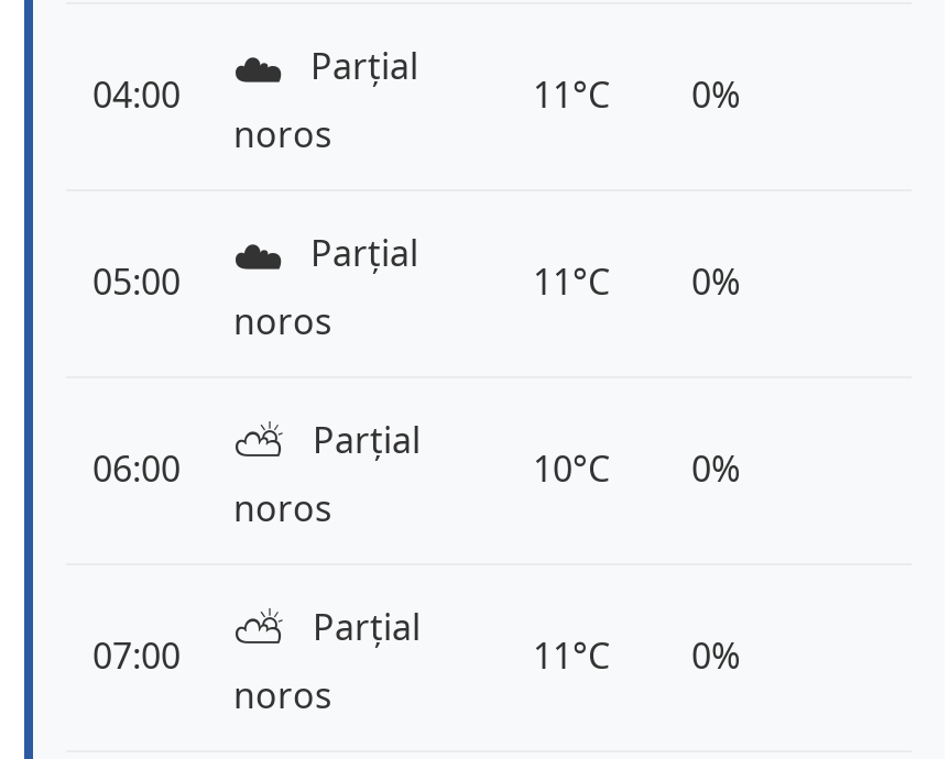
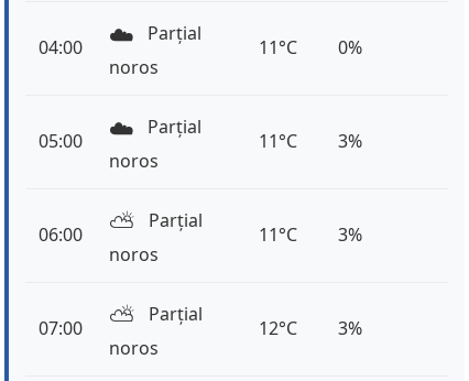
[533,258,740,307] 11°C 0% -> [259,129,362,154] 11°C 3%
[533,445,740,494] 10°C | 0% -> [259,223,362,247] 11°C | 3%
[533,632,740,681] 11°C | 0% -> [259,316,362,341] 12°C | 3%

